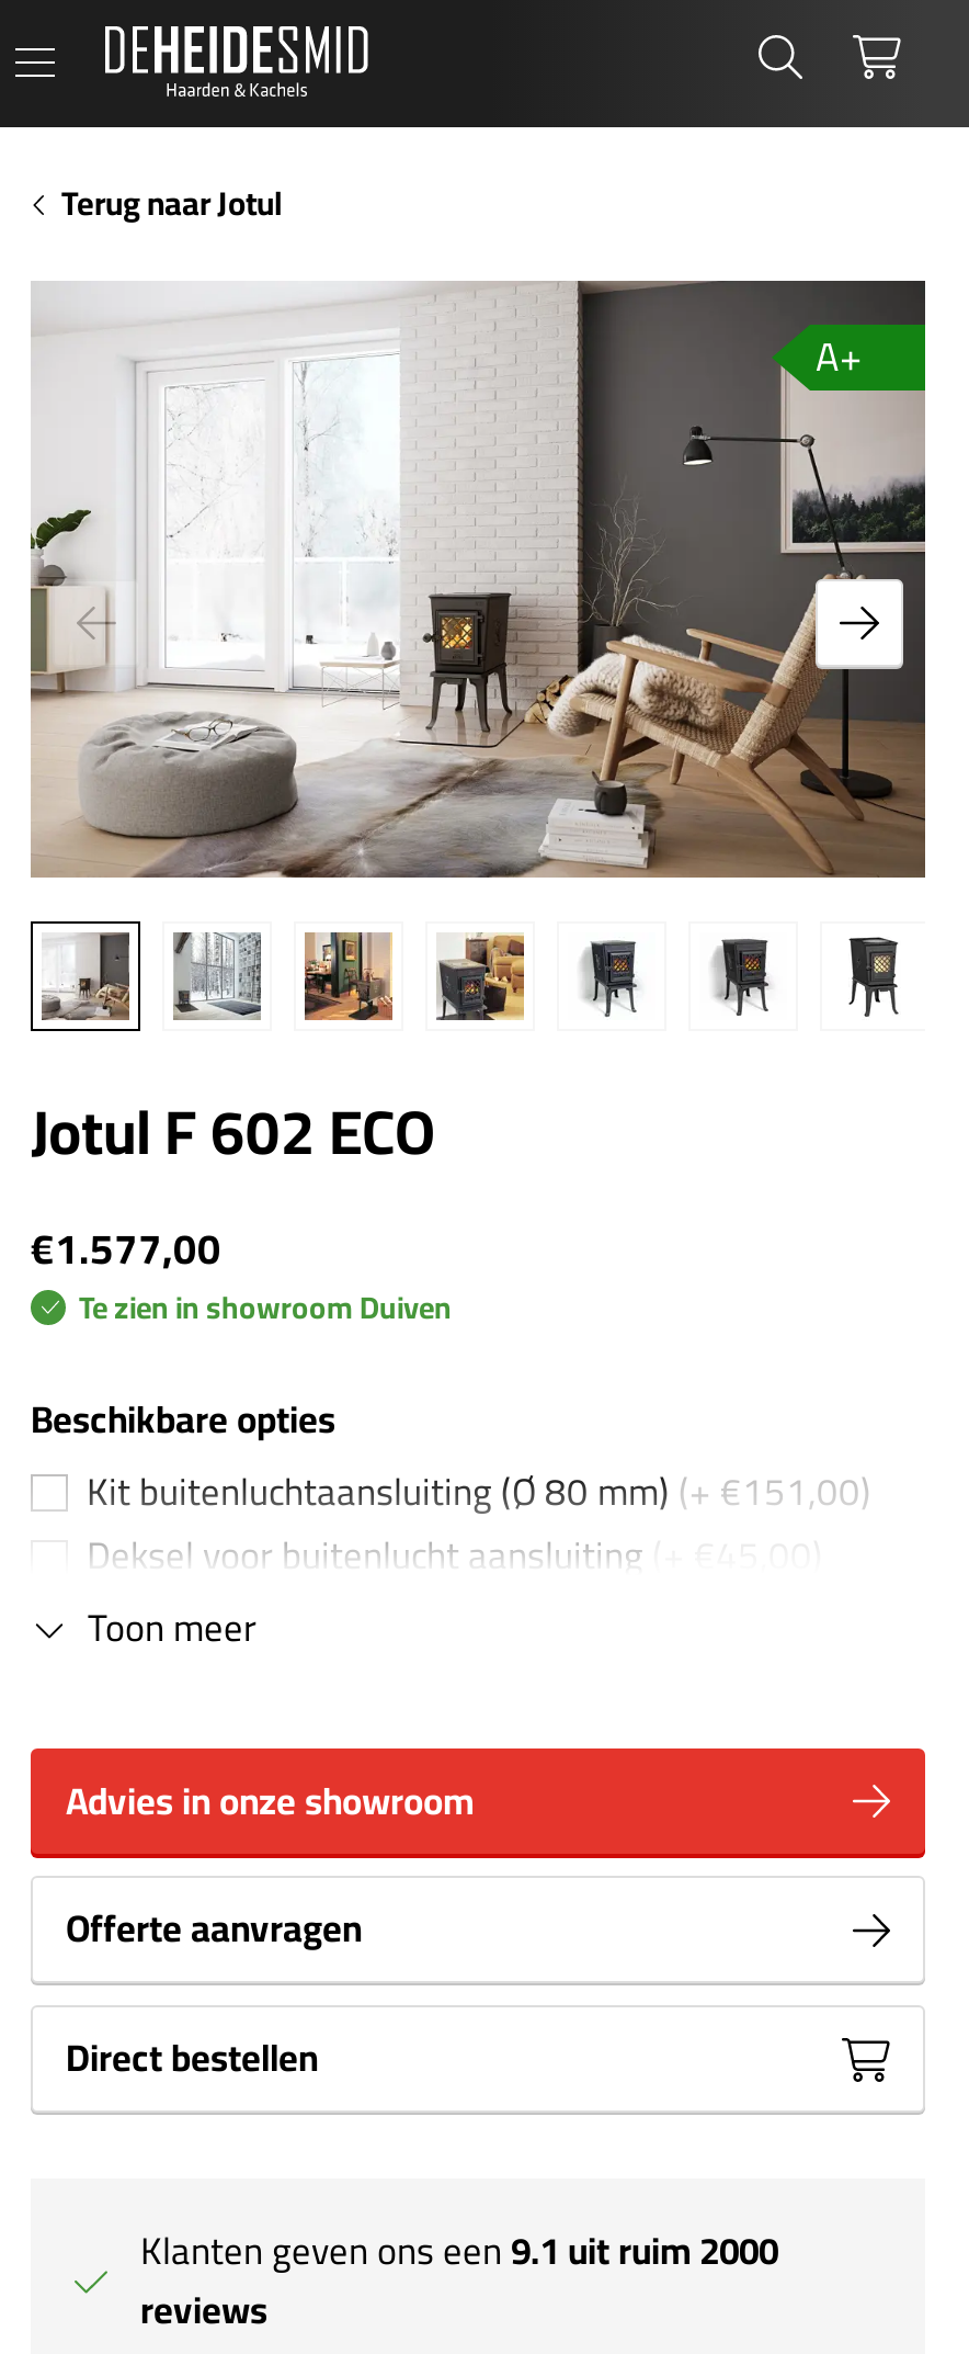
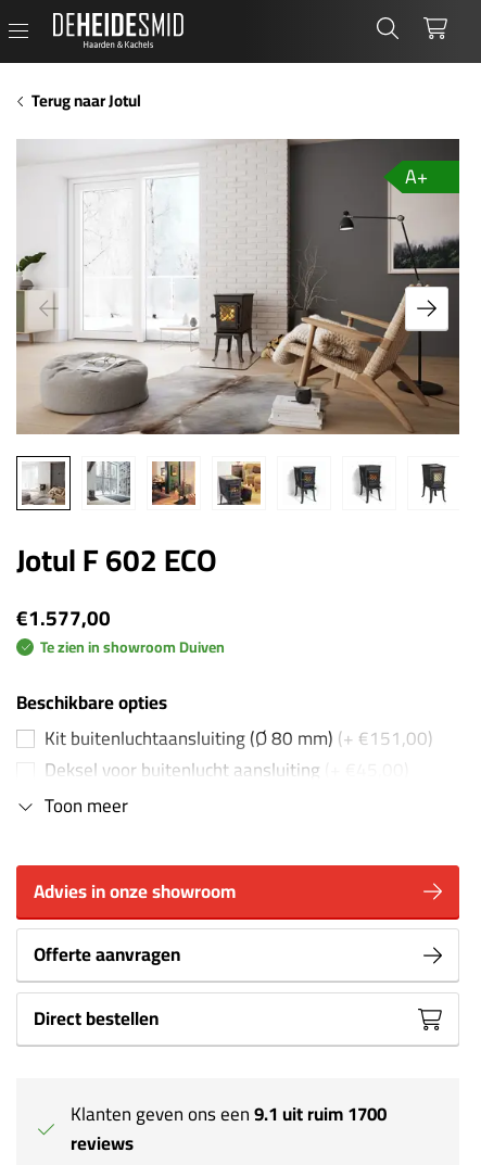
[140,2216,778,2286] Klanten geven ons een 9.1 uit ruim 2000 -> [71,1097,387,1132] Klanten geven ons een 9.1 uit ruim 1700

